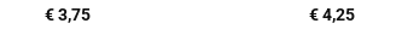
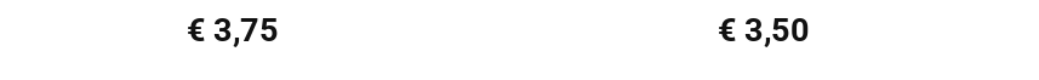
[308,5,354,24] €4,25 -> [718,10,810,48] €3,50

